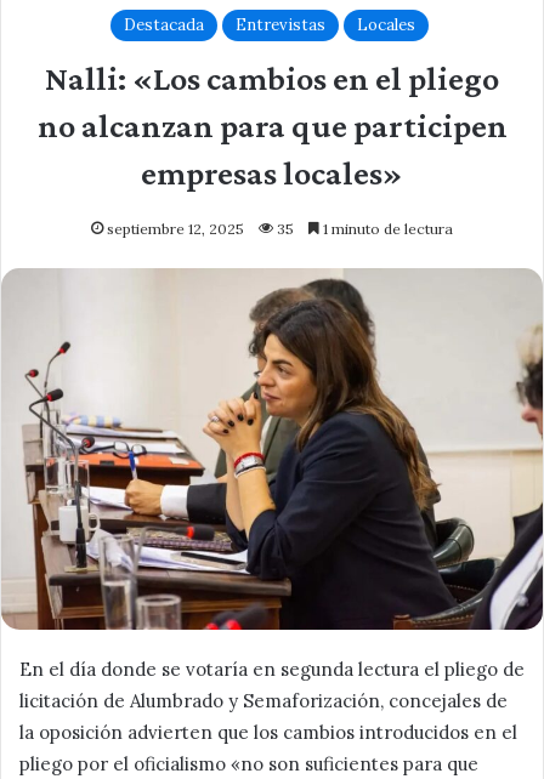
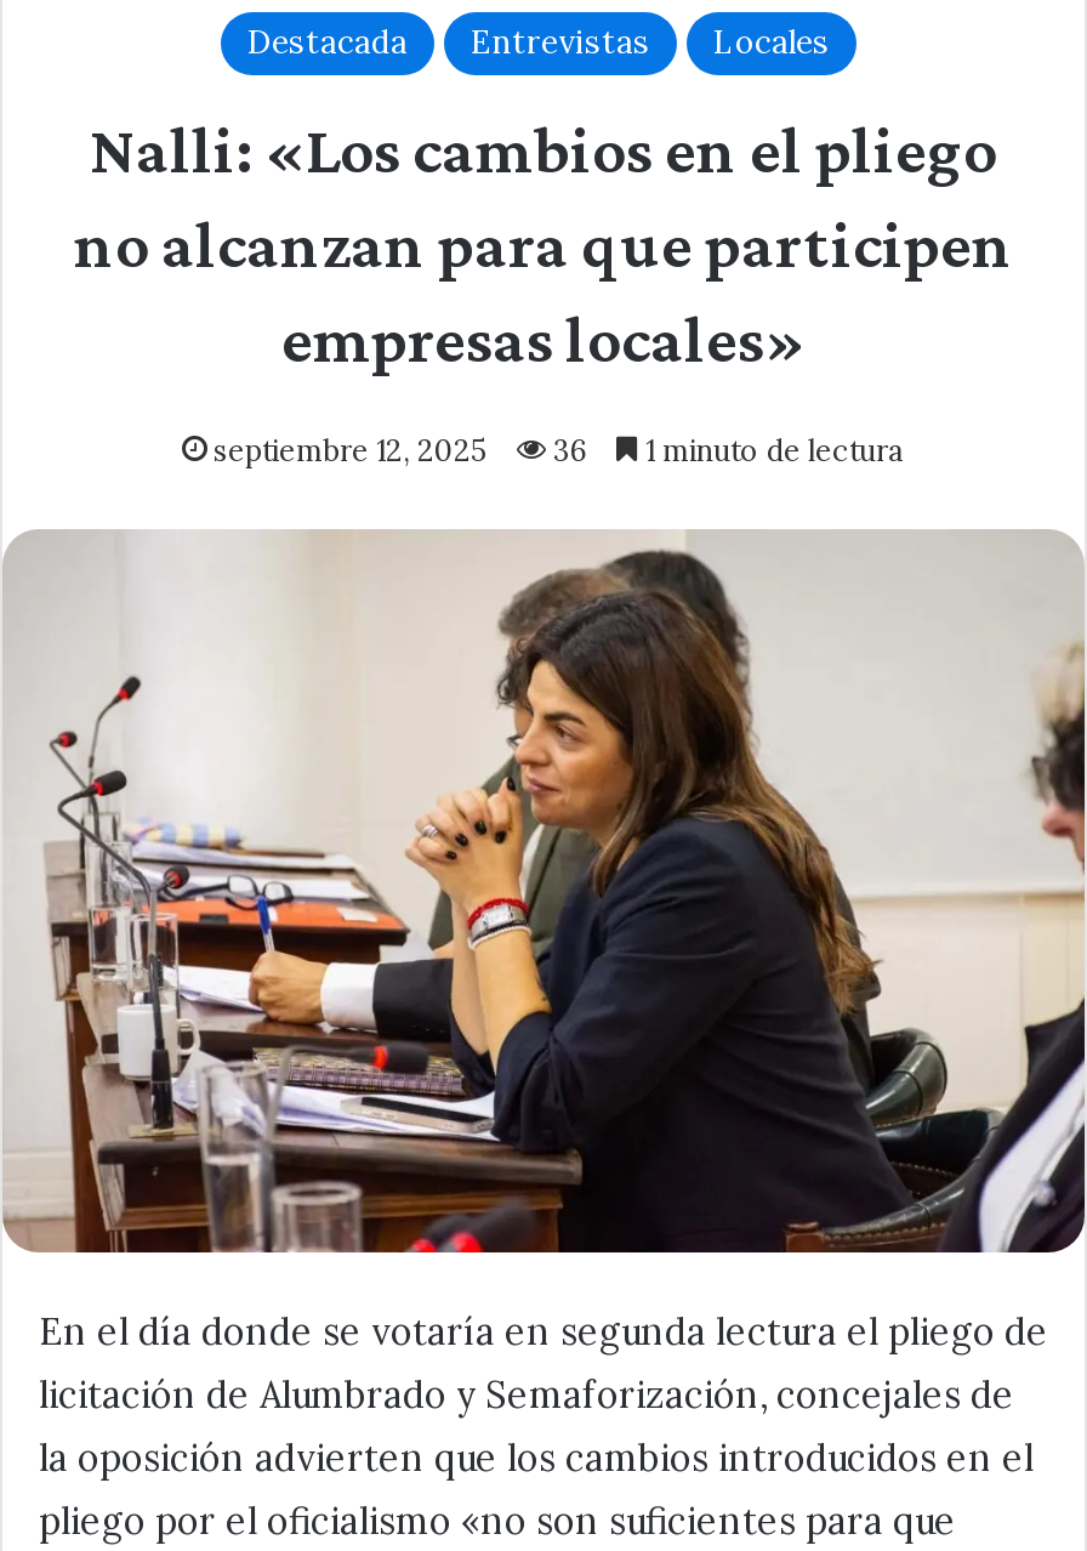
[107,220,453,238] septiembre 12, 2025 35 1 minuto de lectura -> [214,433,905,469] septiembre 12, 2025 36 1 minuto de lectura

